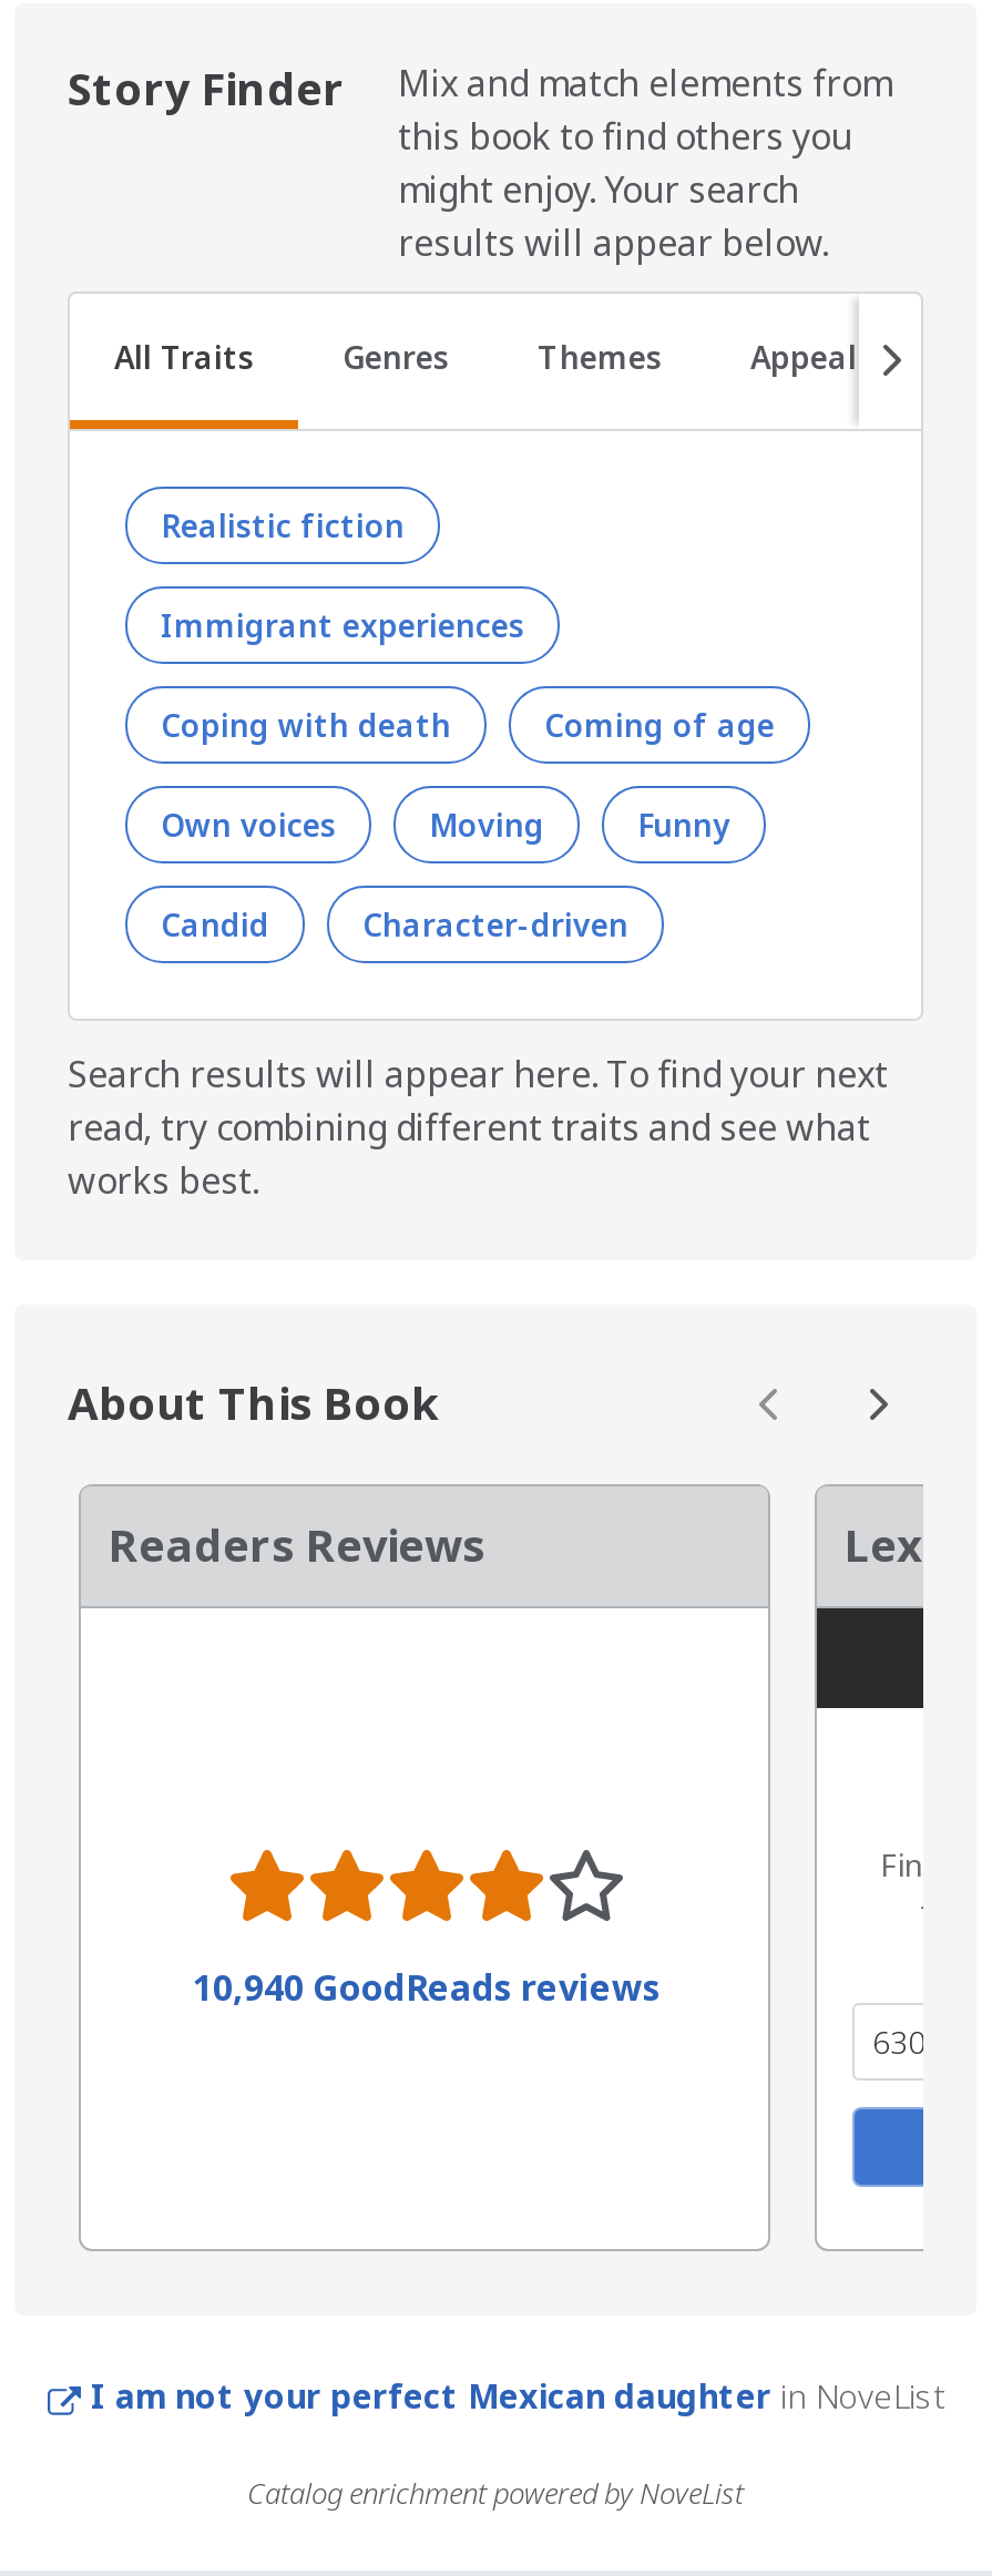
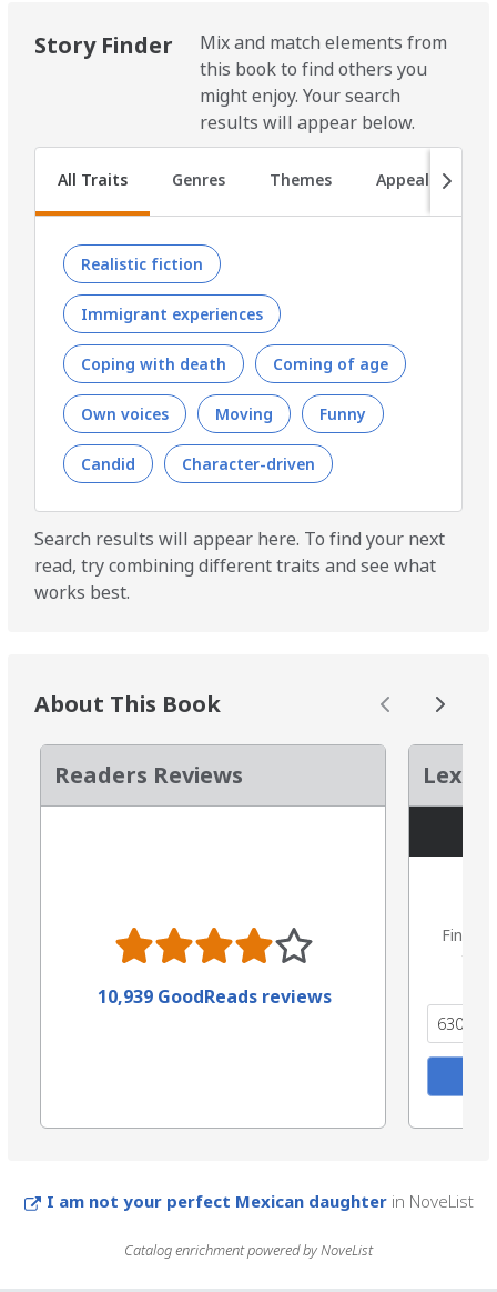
[193,1962,661,2011] 10,940 GoodReads reviews -> [97,984,331,1008] 10,939 GoodReads reviews

